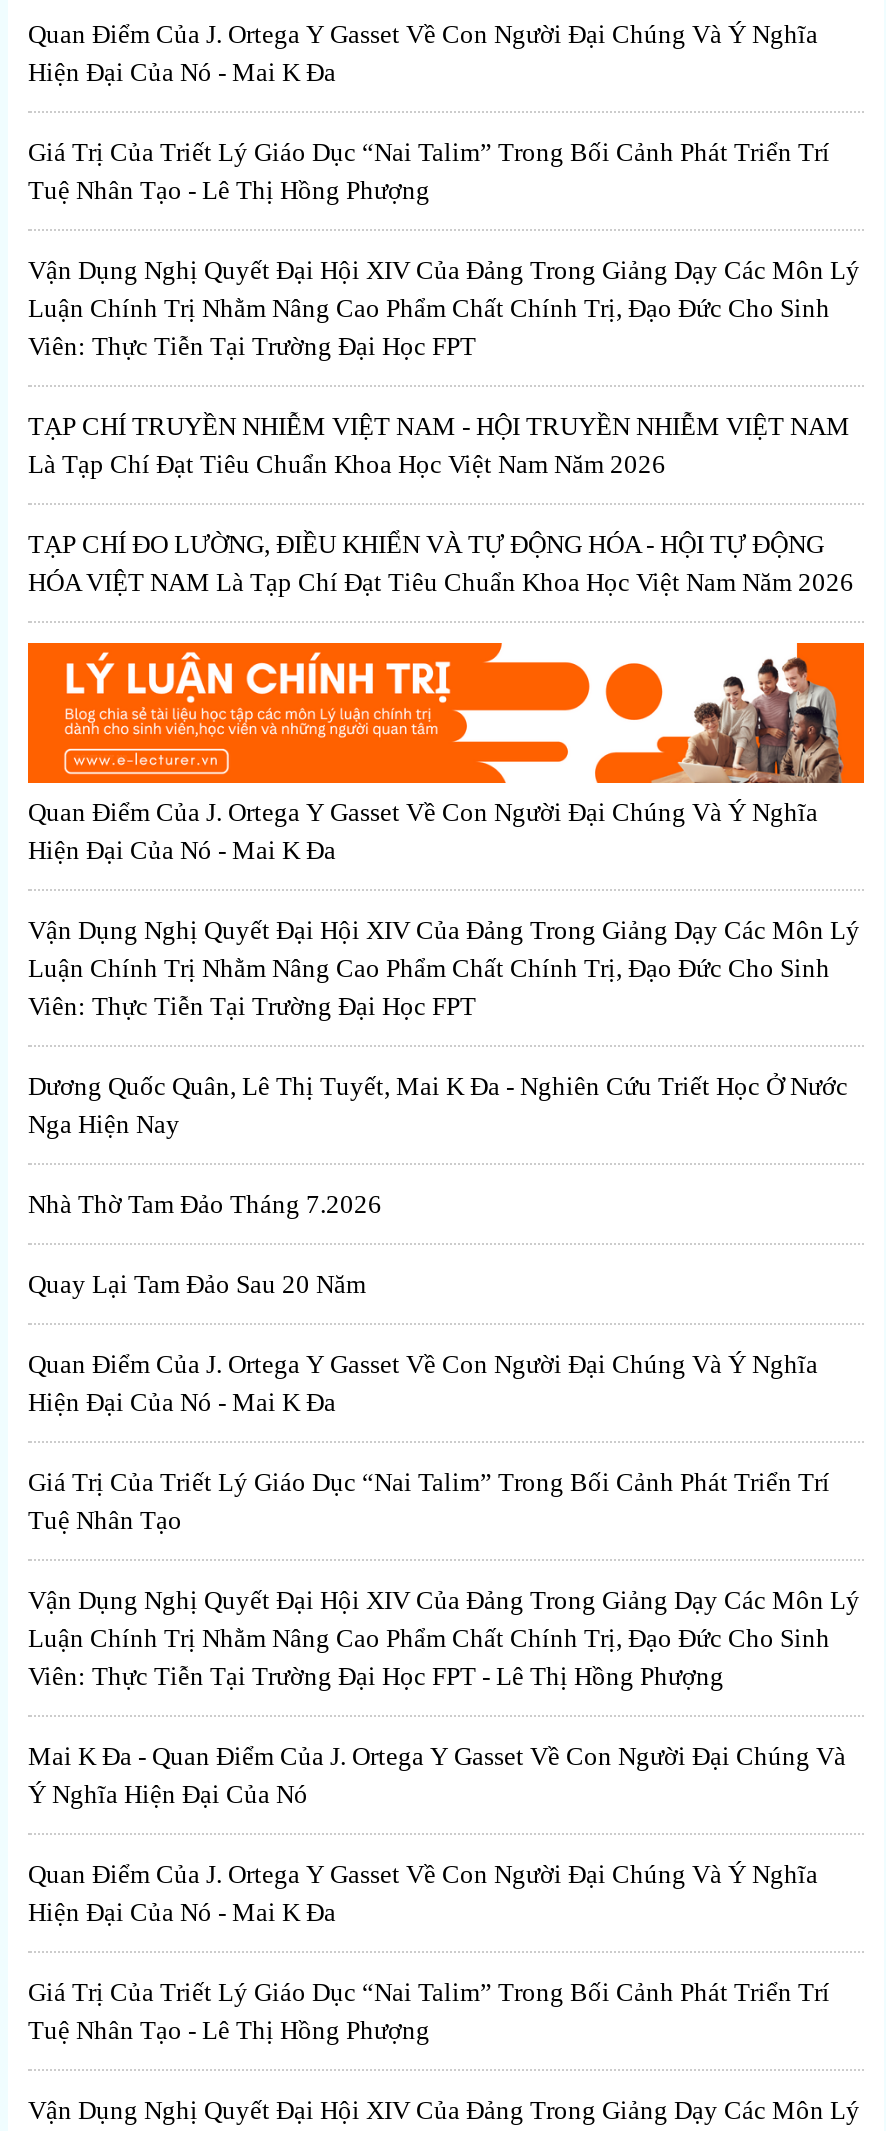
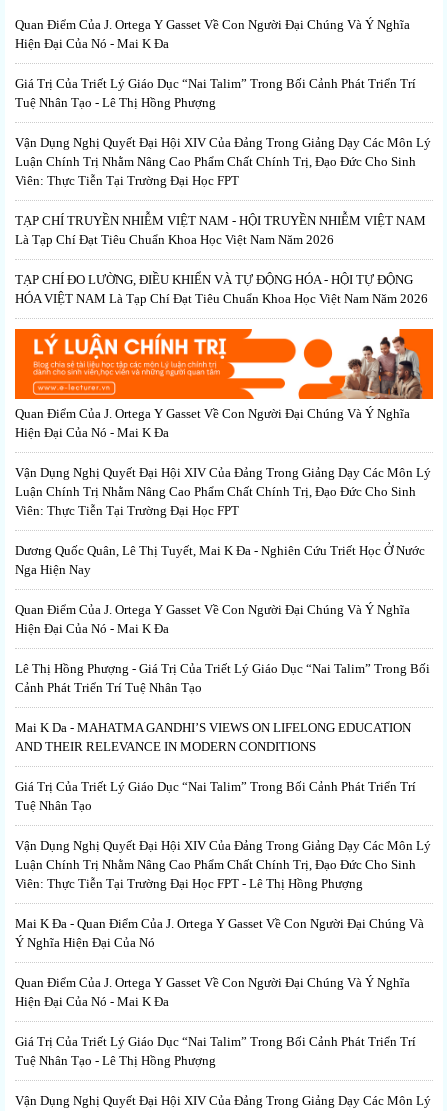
[28,1189,382,1299] Nhà Thờ Tam Đảo Tháng 7.2026 | Quay Lại Tam Đảo Sau 20 Năm -> none
moved [28,1349,818,1417] -> [15,602,410,636]: Quan Điểm Của J. Ortega Y Gasset Về Con Người Đại Chúng Và Ý Nghĩa | Hiện Đại Của Nó - Mai K Đa
none -> [15,661,430,754] Lê Thị Hồng Phượng - Giá Trị Của Triết Lý Giáo Dục “Nai Talim” Trong Bối | Cảnh Phát Triển Trí Tuệ Nhân Tạo | Mai K Da - MAHATMA GANDHI’S VIEWS ON LIFELONG EDUCATION | AND THEIR RELEVANCE IN MODERN CONDITIONS

